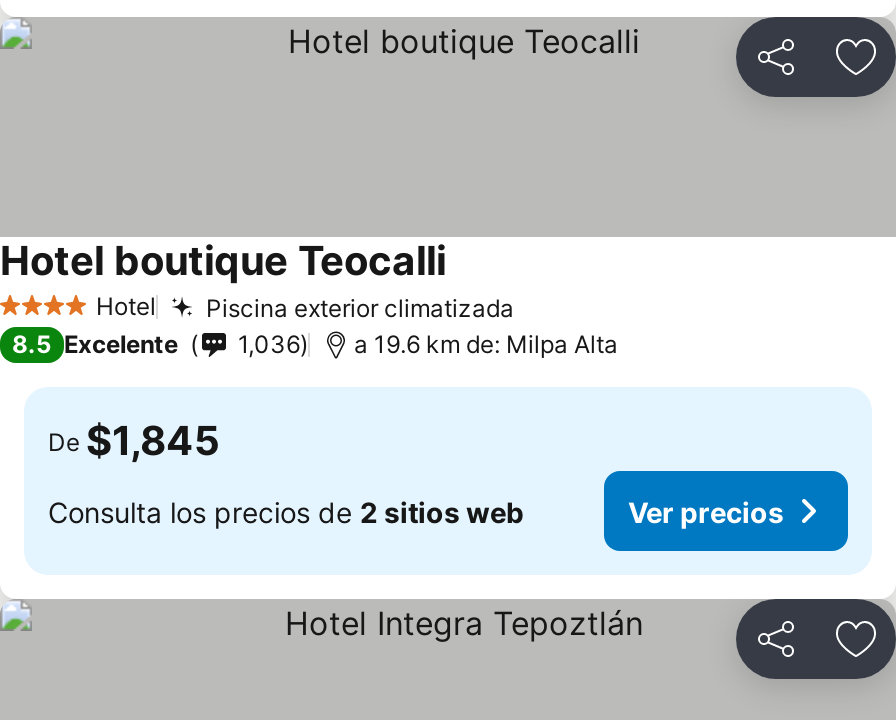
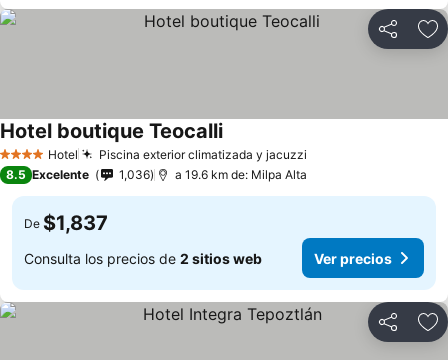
[206,292,514,322] Piscina exterior climatizada -> [99,146,307,161] Piscina exterior climatizada y jacuzzi
[48,417,220,465] De $1,845 -> [24,211,108,235] De $1,837

